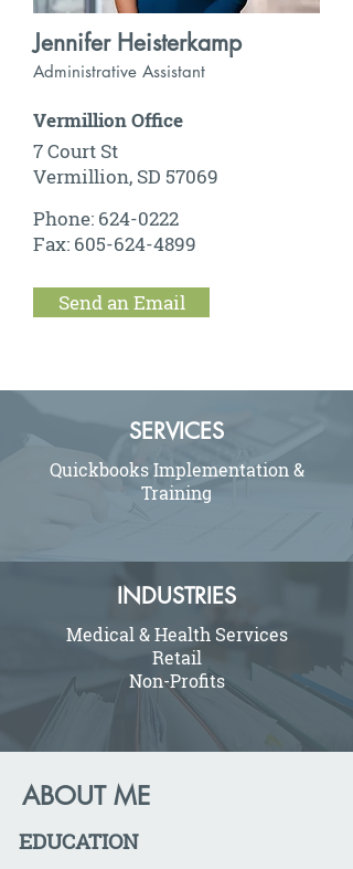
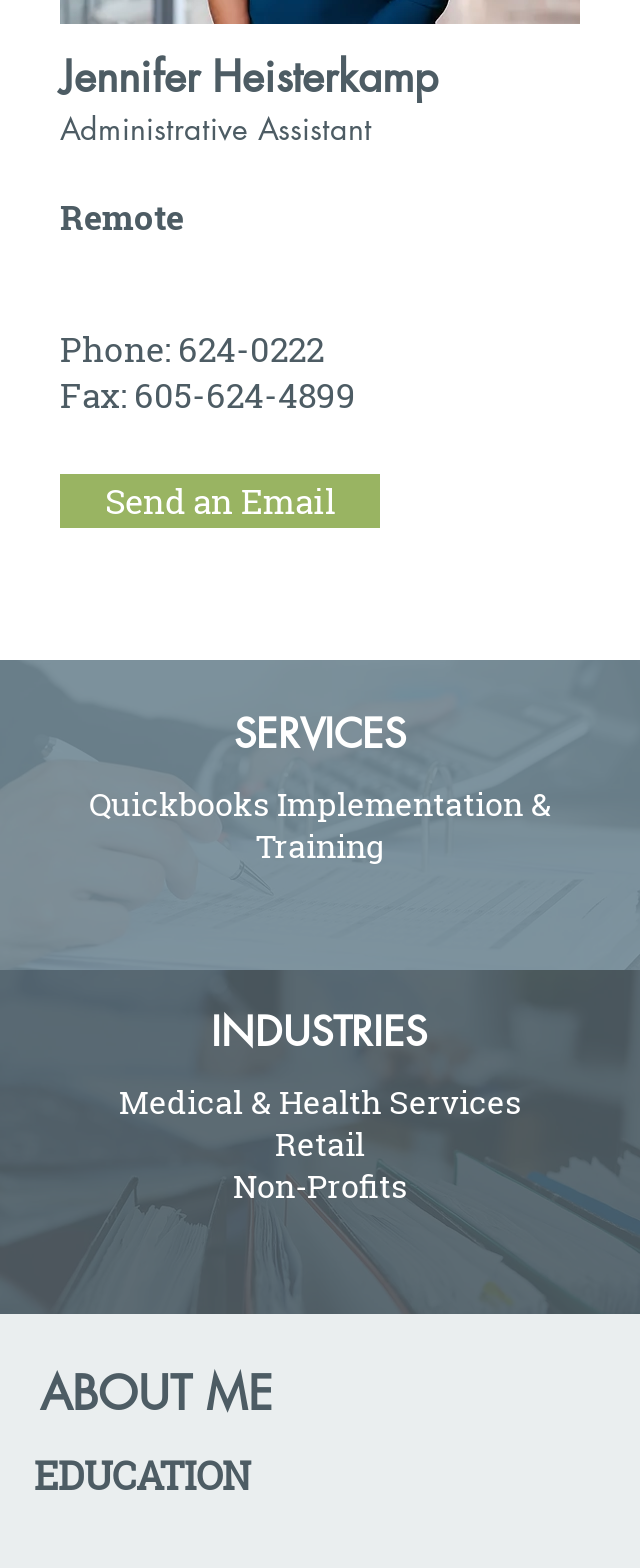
[33,107,218,189] Vermillion Office | 7 Court St | Vermillion, SD 57069 -> [60,194,184,240] Remote

